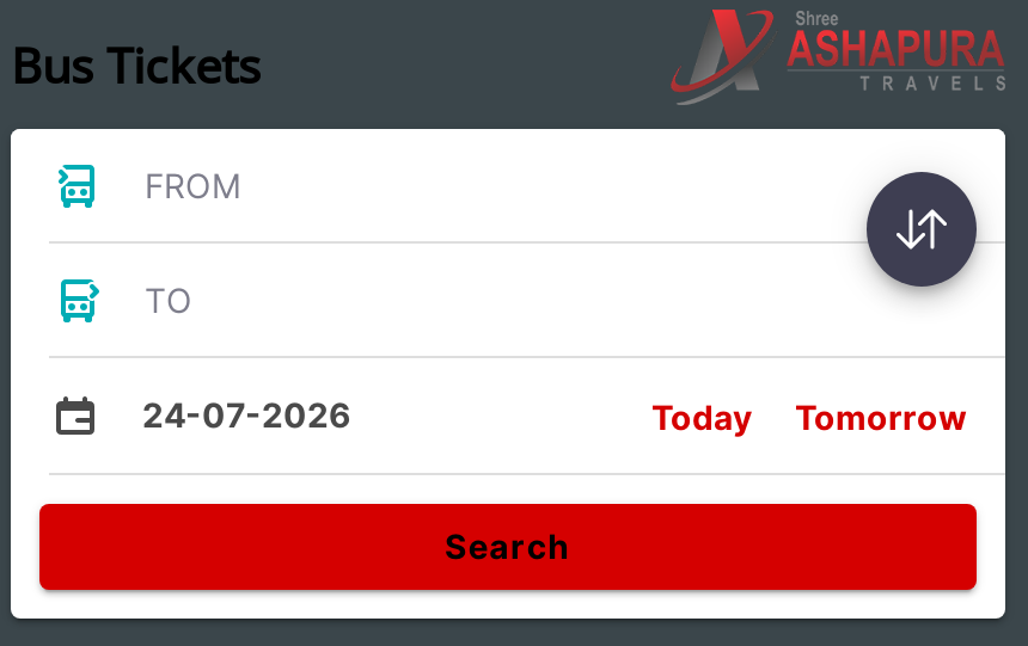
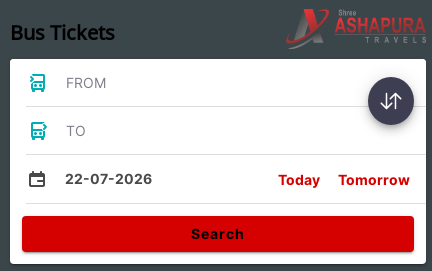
[142,394,350,435] 24-07-2026 -> [65,170,152,187] 22-07-2026

